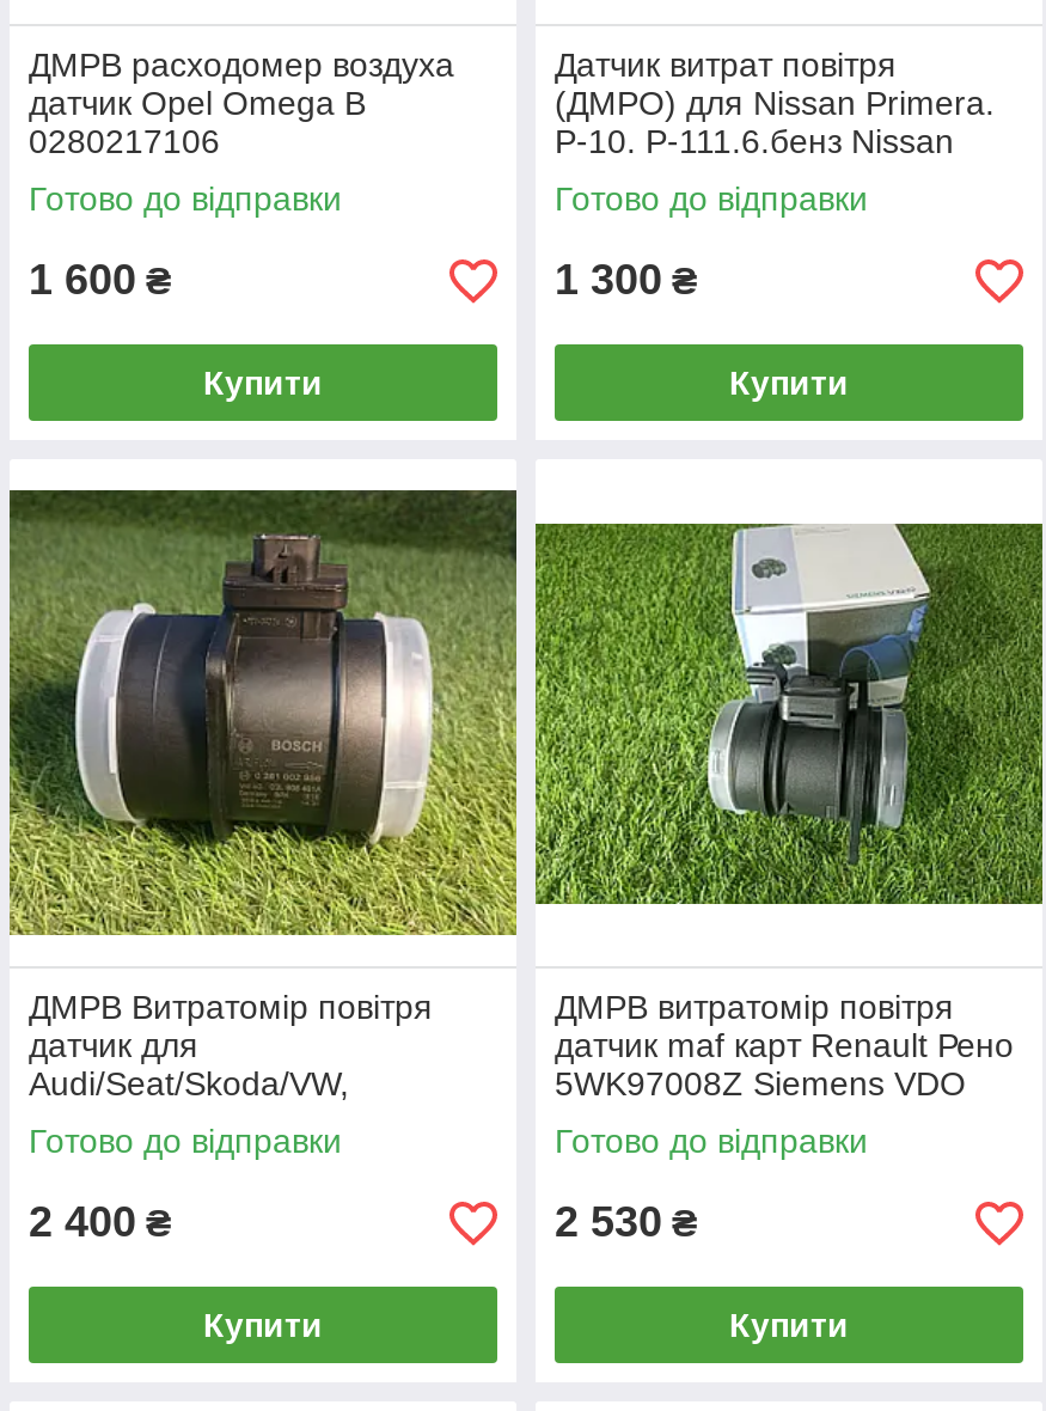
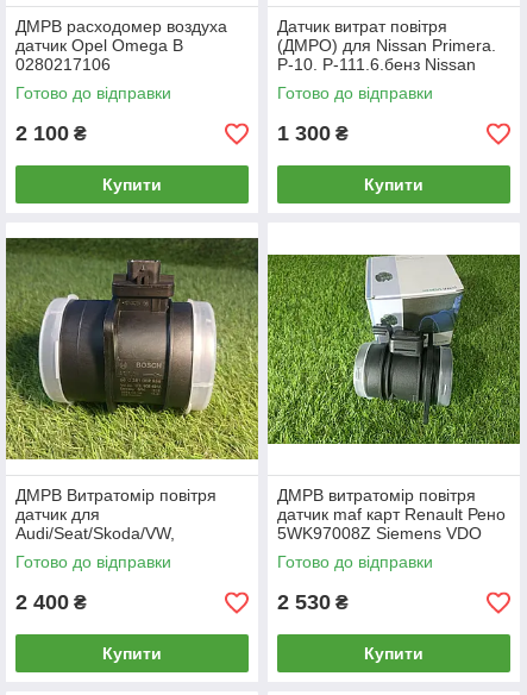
[29,256,172,304] 1 600 ₴ -> [15,121,87,145] 2 100 ₴

